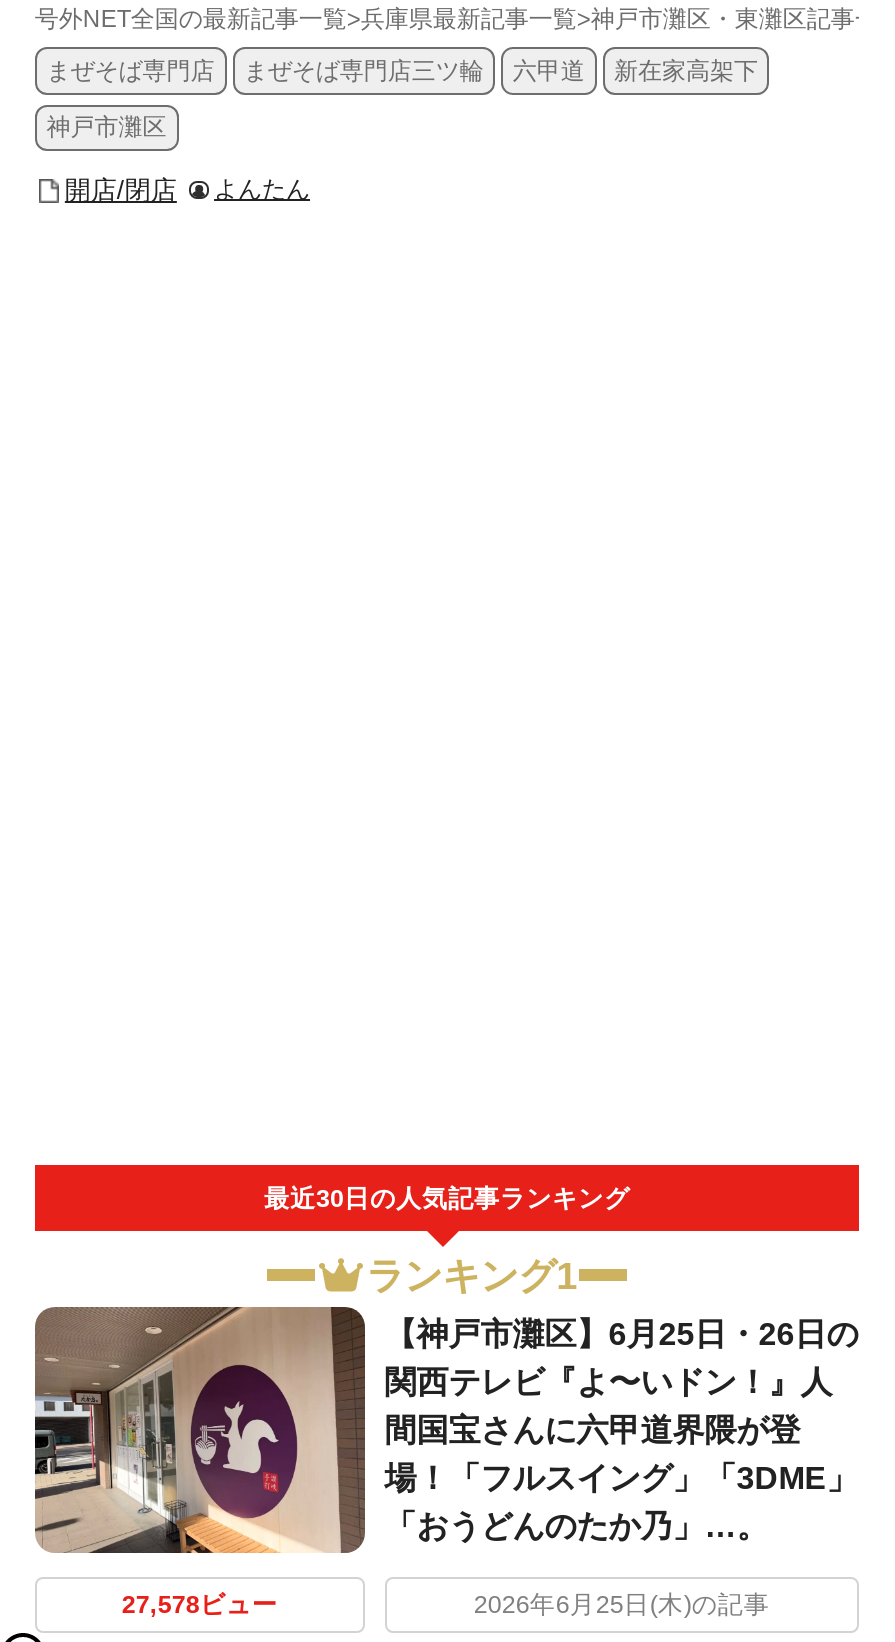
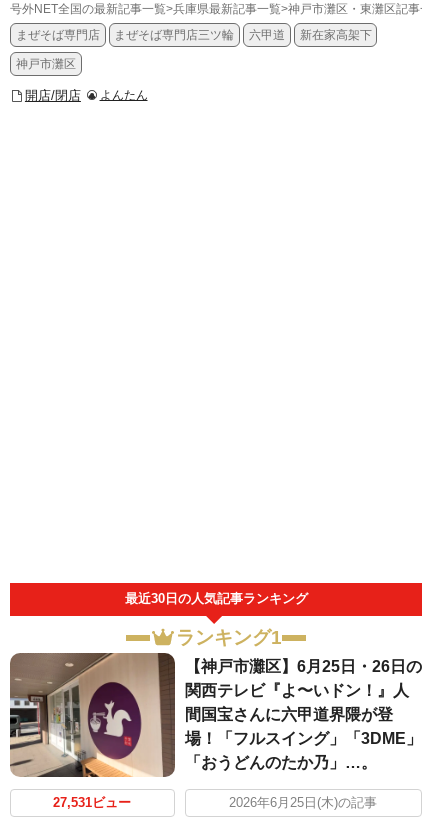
[122,1591,278,1619] 27,578ビュー -> [53,796,131,810] 27,531ビュー

